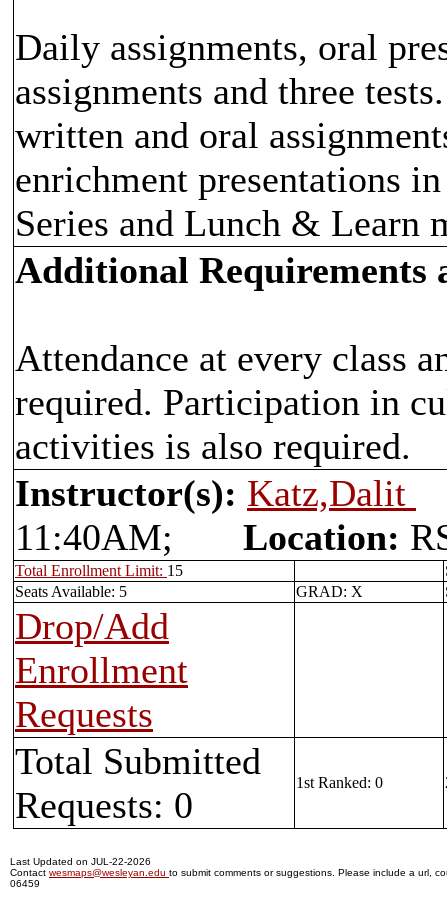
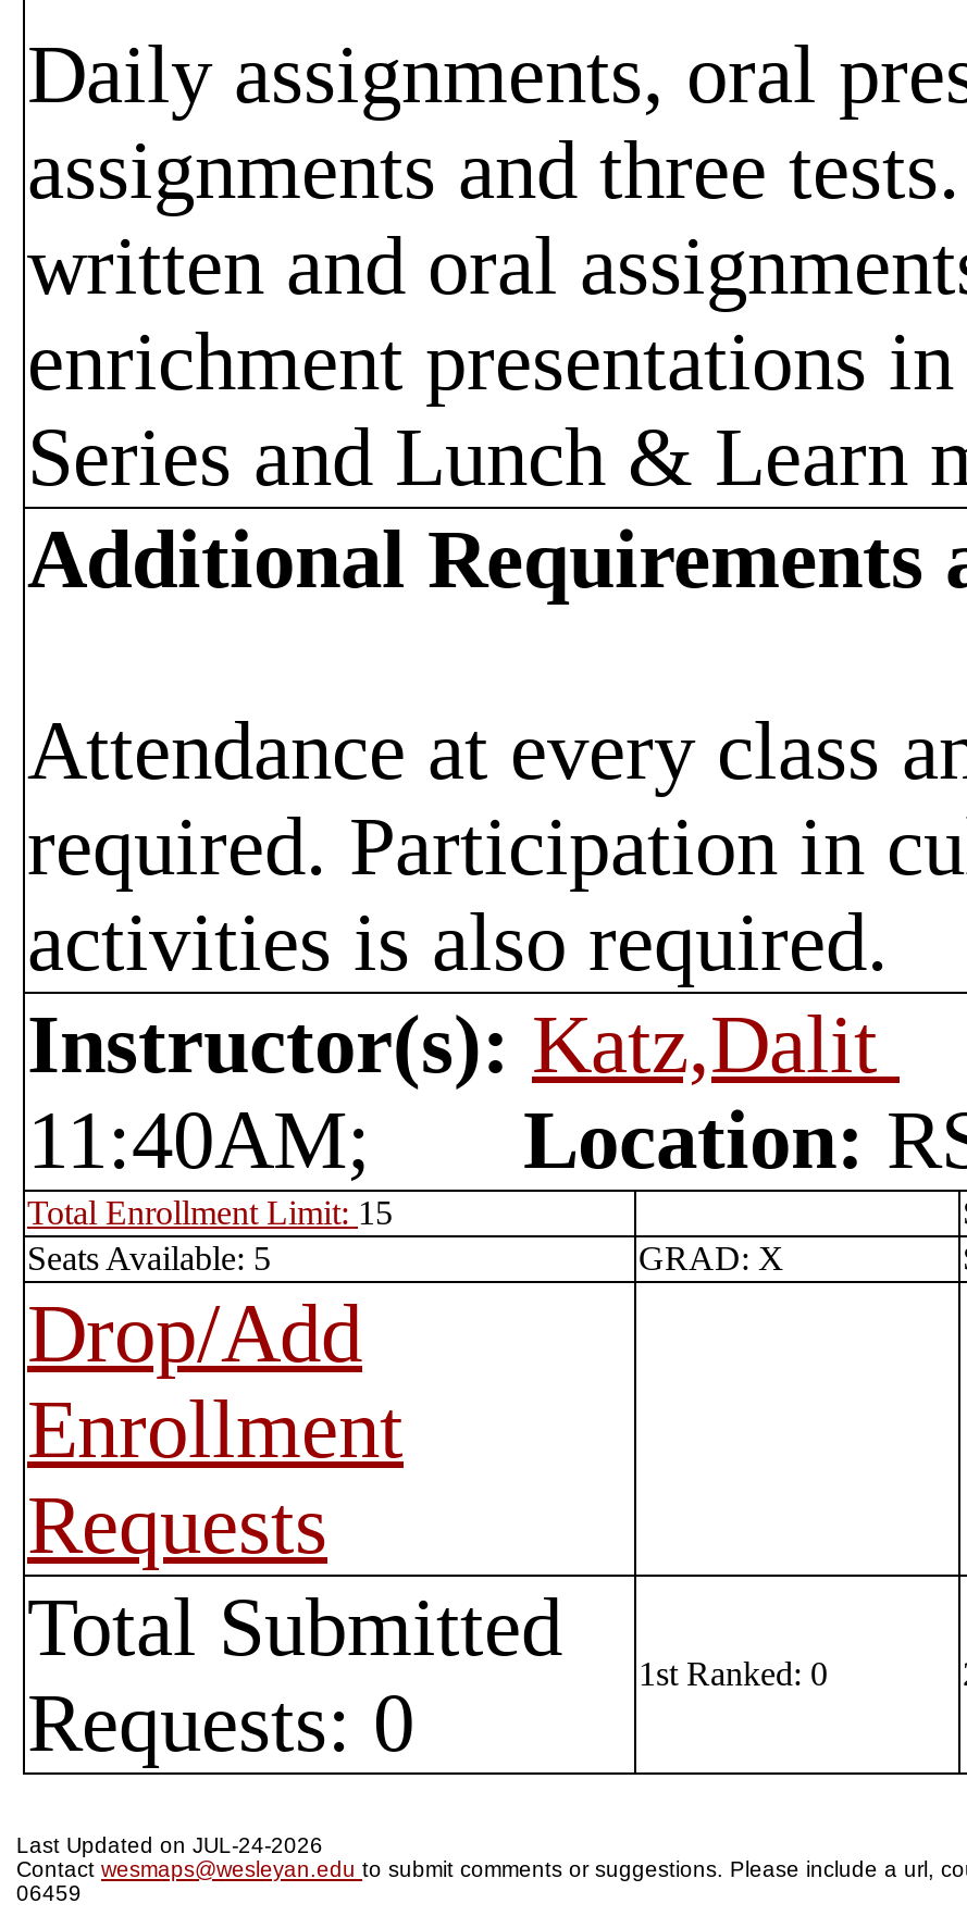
[10,856,151,867] Last Updated on JUL-22-2026 -> [16,1833,323,1857] Last Updated on JUL-24-2026

